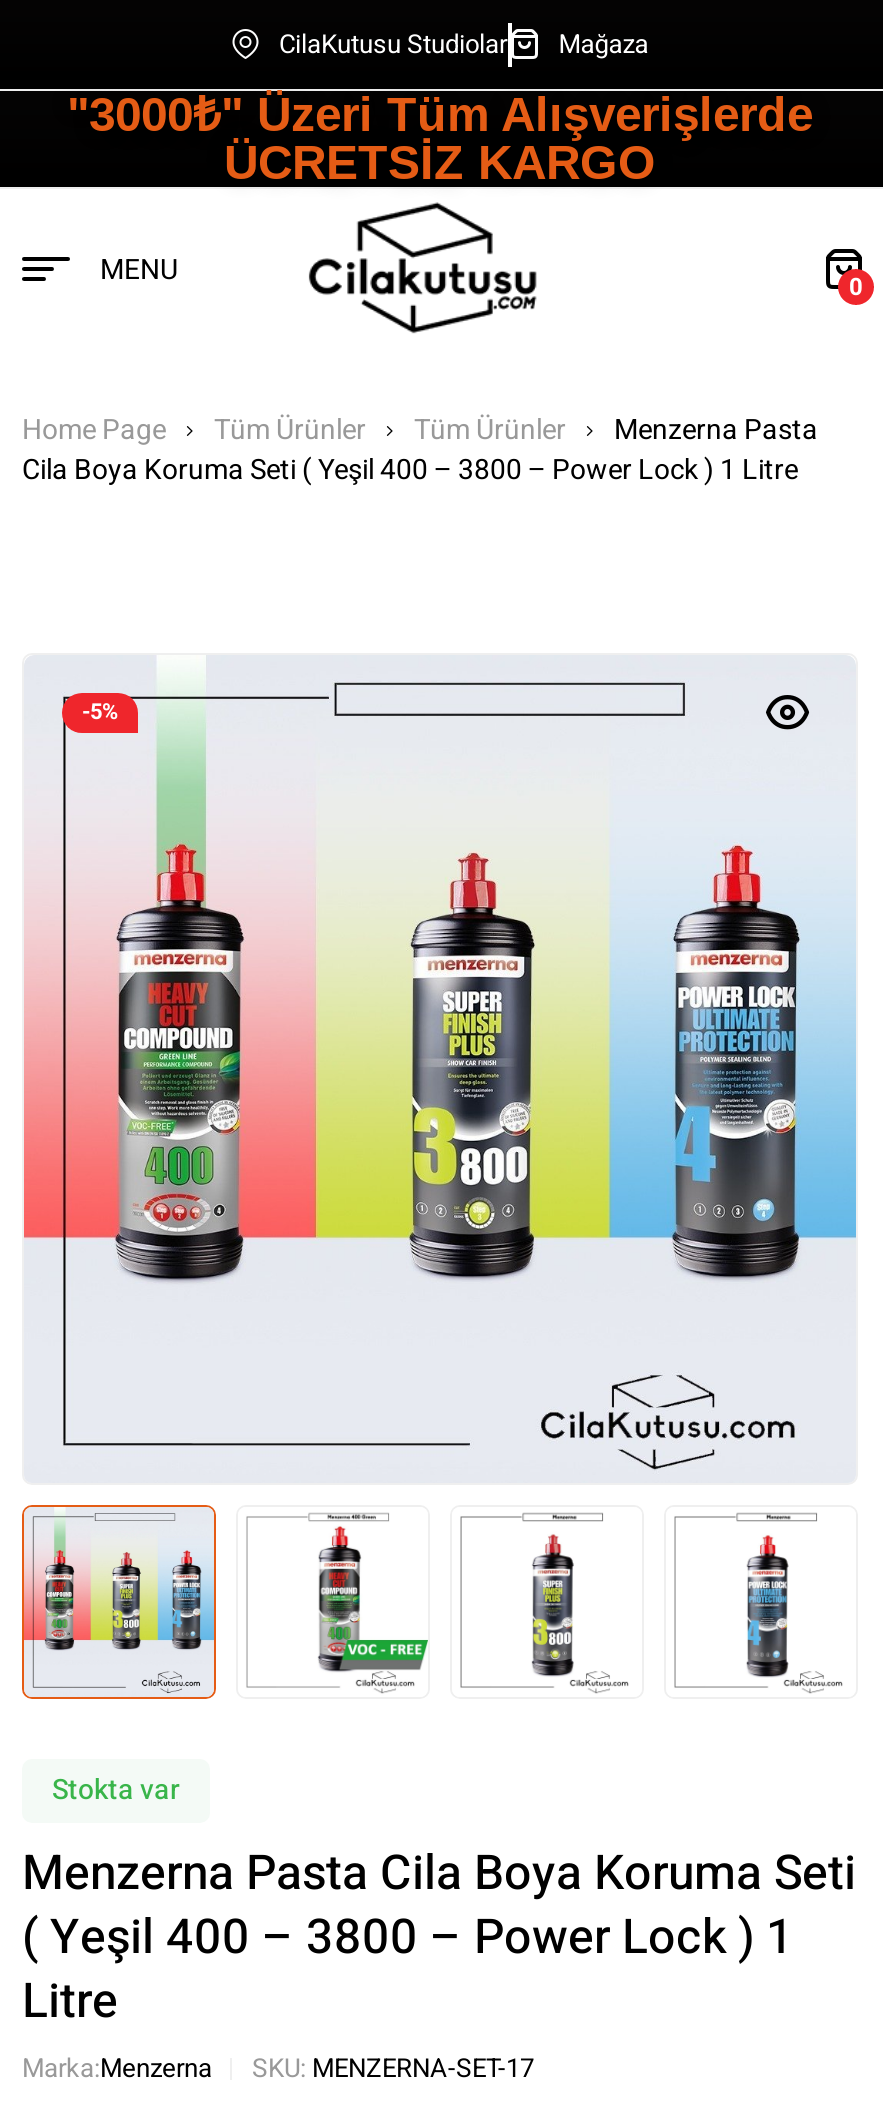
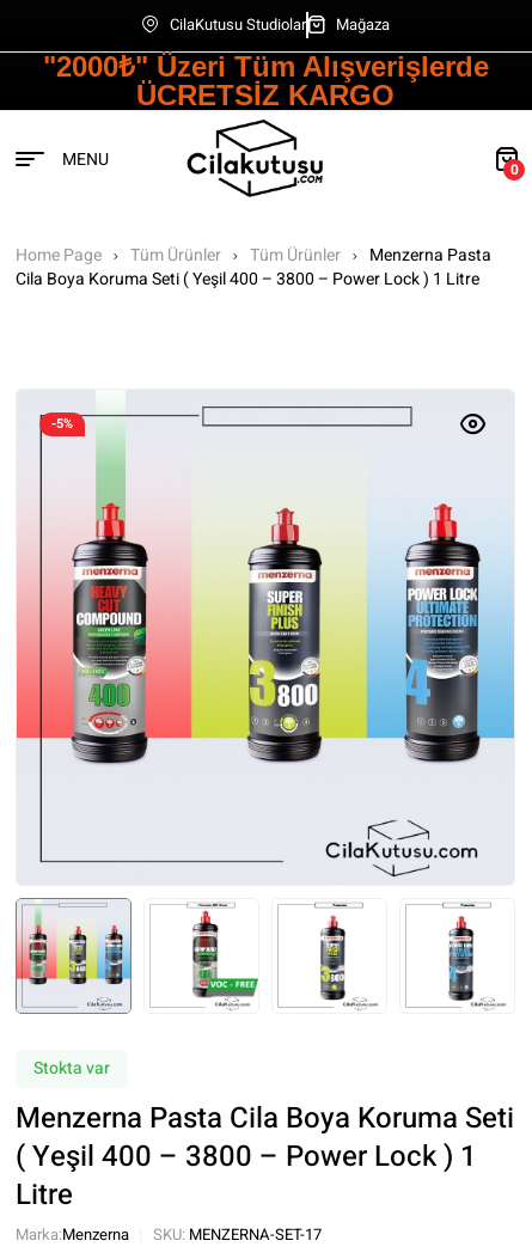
[67,87,813,141] "3000₺" Üzeri Tüm Alışverişlerde -> [42,50,488,82] "2000₺" Üzeri Tüm Alışverişlerde

